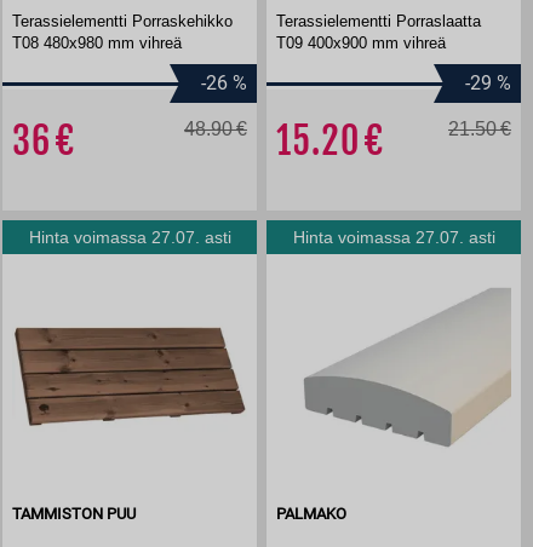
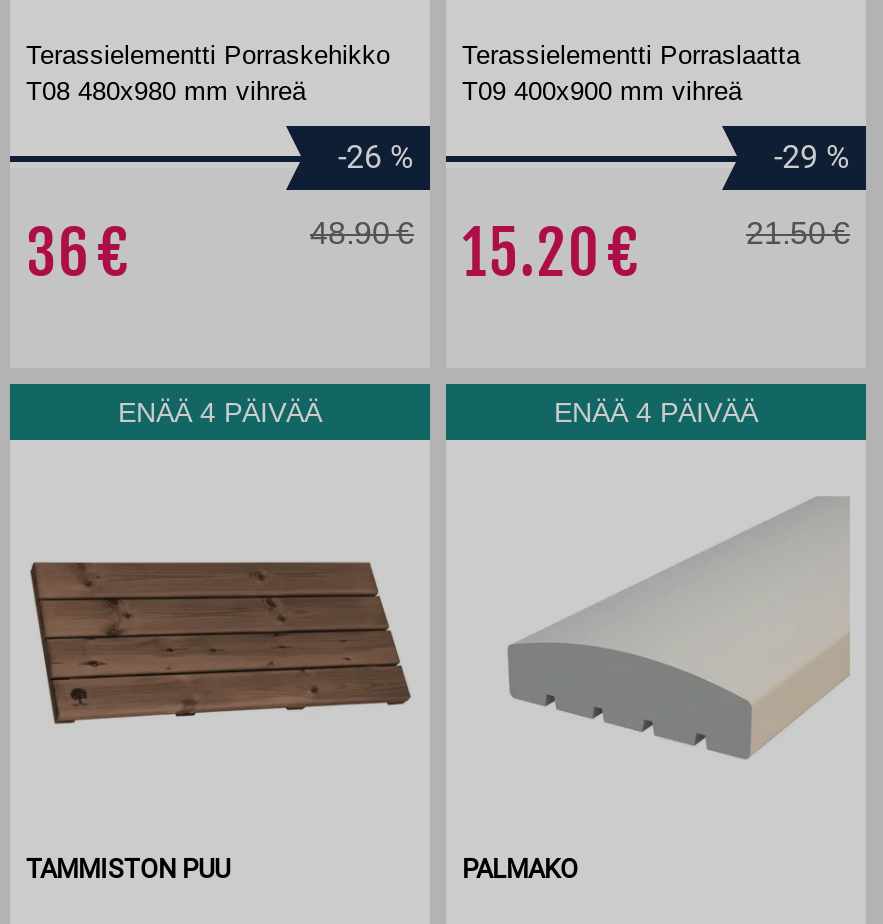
[28,228,231,247] Hinta voimassa 27.07. asti -> [118,396,322,428] ENÄÄ 4 PÄIVÄÄ
[293,228,495,247] Hinta voimassa 27.07. asti -> [554,396,758,428] ENÄÄ 4 PÄIVÄÄ

